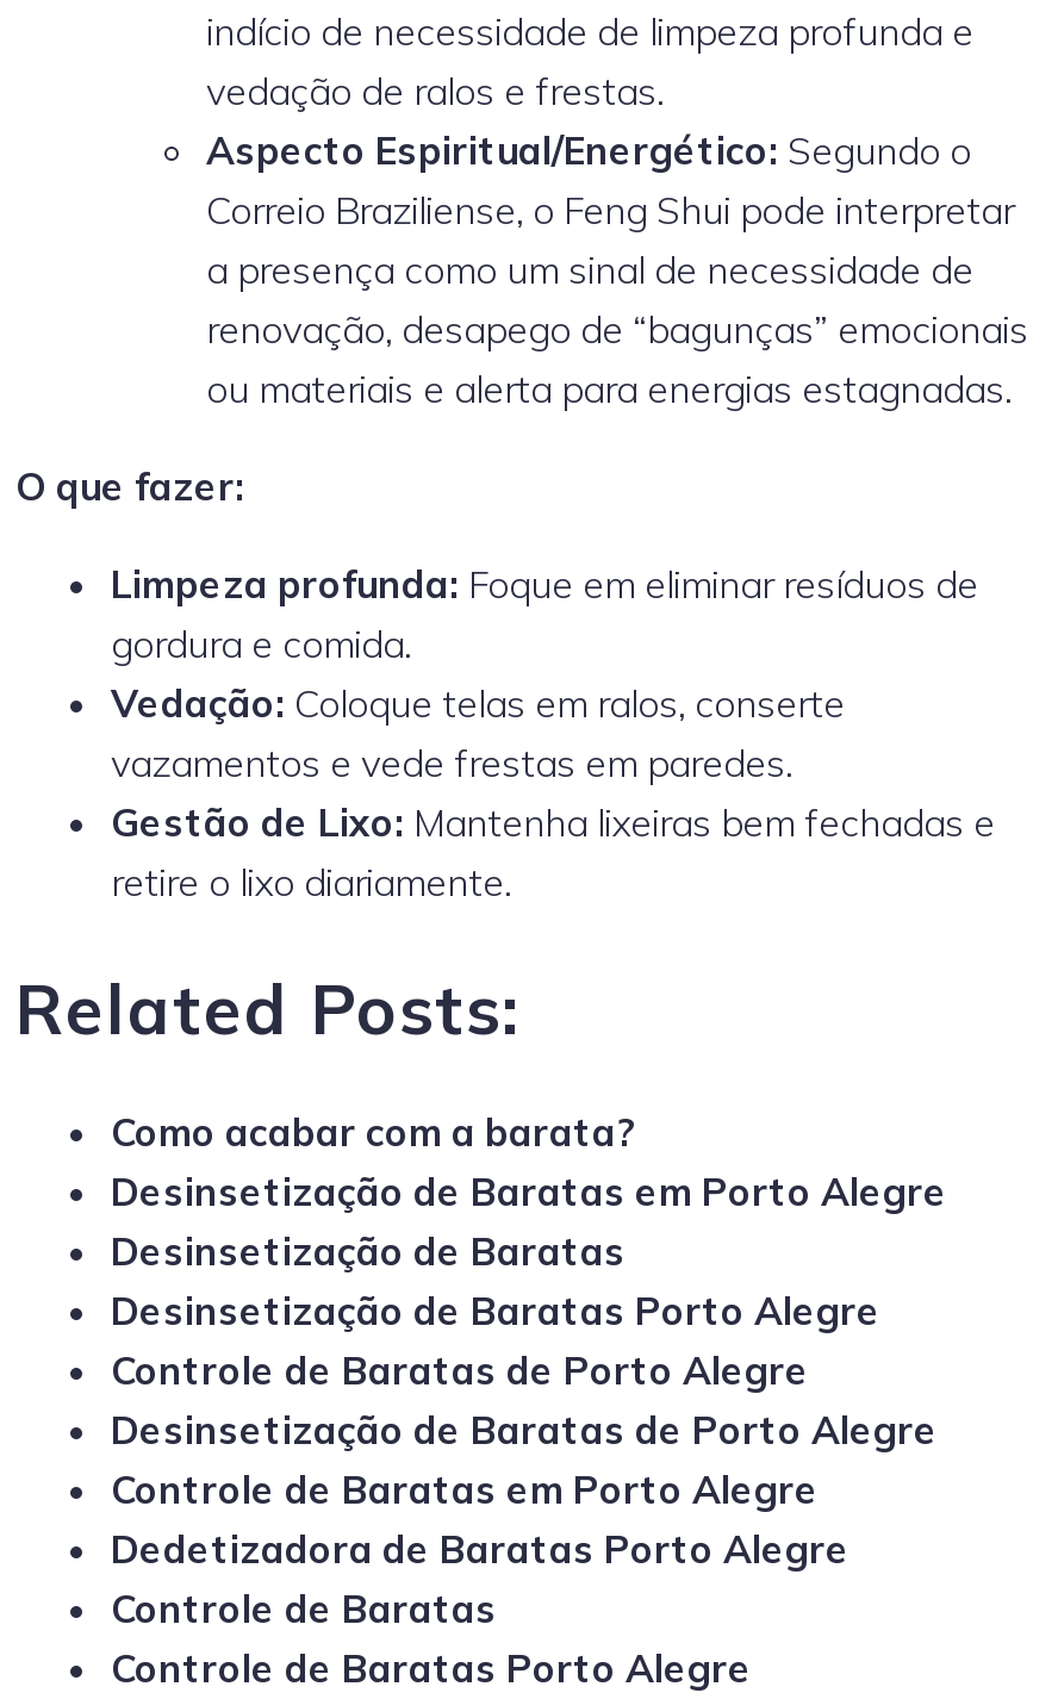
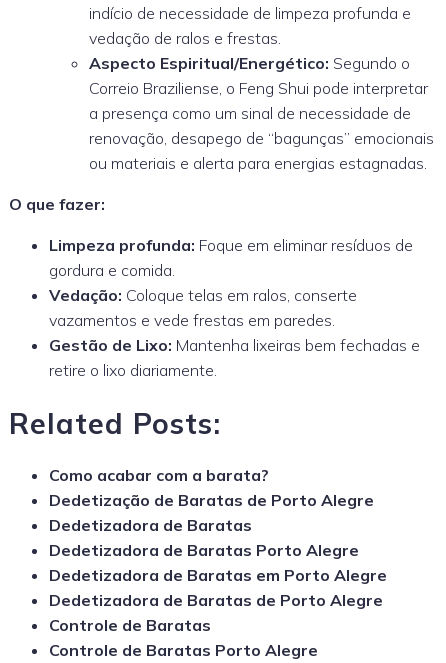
[111,1167,947,1513] Desinsetização de Baratas em Porto Alegre | Desinsetização de Baratas | Desinsetização de Baratas Porto Alegre | Controle de Baratas de Porto Alegre | Desinsetização de Baratas de Porto Alegre | Controle de Baratas em Porto Alegre -> [49,490,374,535] Dedetização de Baratas de Porto Alegre | Dedetizadora de Baratas
moved [111,1525,849,1572] -> [49,540,359,560]: Dedetizadora de Baratas Porto Alegre
none -> [49,565,387,610] Dedetizadora de Baratas em Porto Alegre | Dedetizadora de Baratas de Porto Alegre

